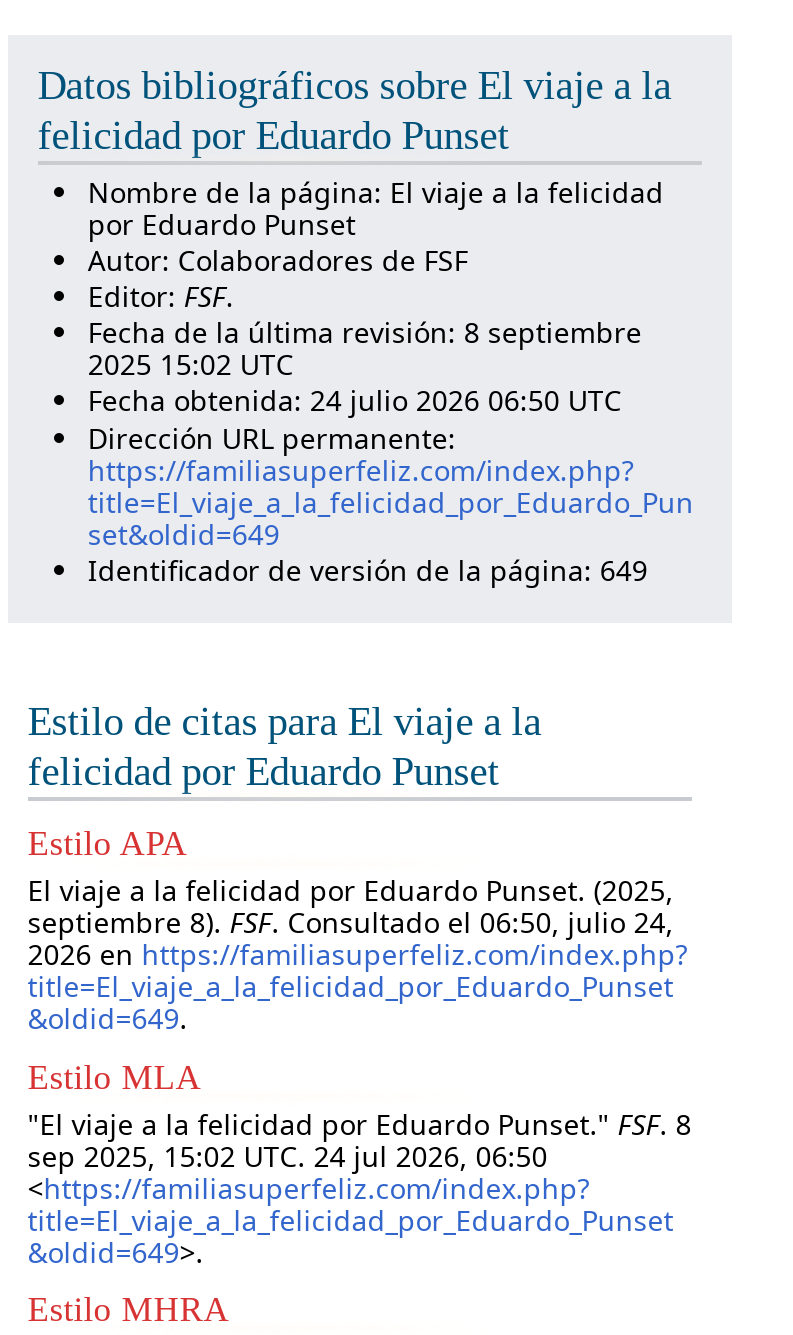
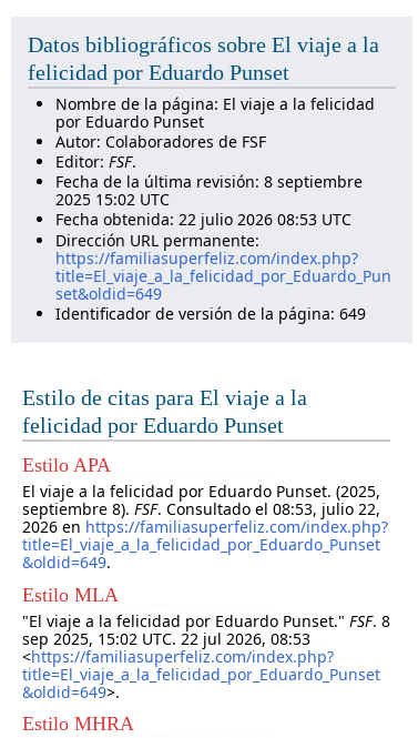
[88,382,622,420] Fecha obtenida: 24 julio 2026 06:50 UTC -> [55,209,351,230] Fecha obtenida: 22 julio 2026 08:53 UTC
[27,903,673,941] septiembre 8). FSF. Consultado el 06:50, julio 24, -> [22,498,380,519] septiembre 8). FSF. Consultado el 08:53, julio 22,
[27,1137,547,1175] sep 2025, 15:02 UTC. 24 jul 2026, 06:50 -> [22,628,310,649] sep 2025, 15:02 UTC. 22 jul 2026, 08:53

